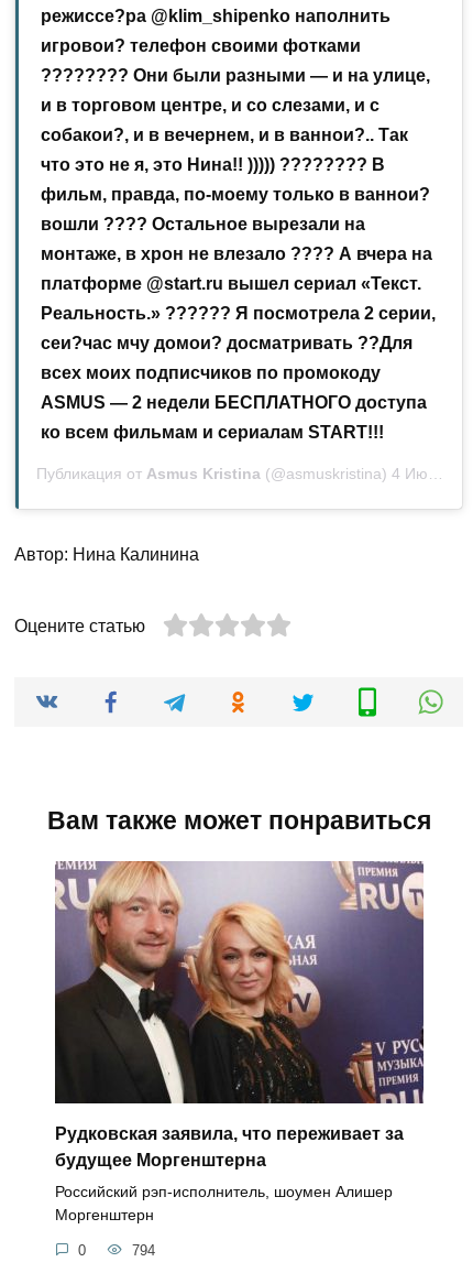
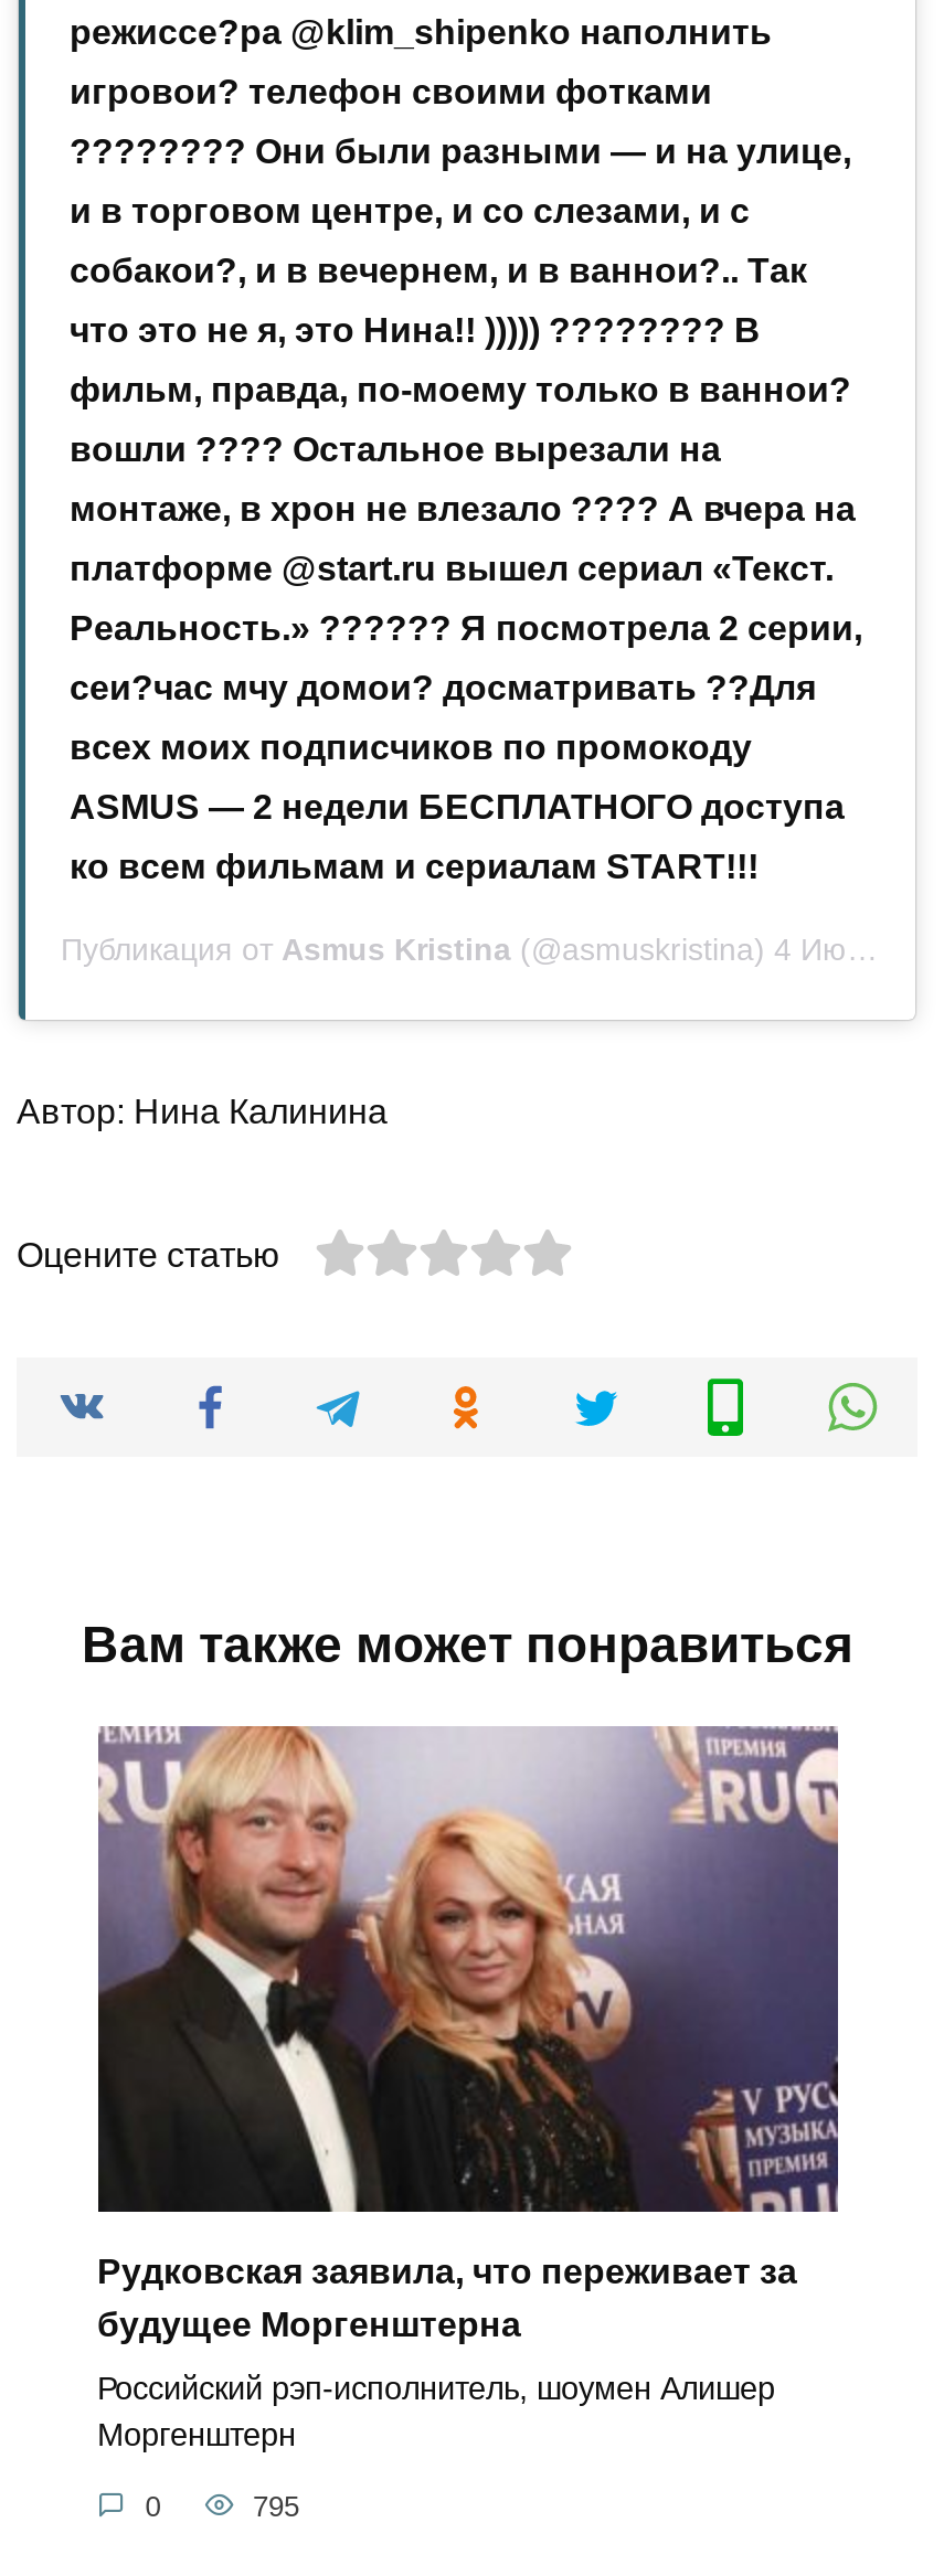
[132,1242,155,1258] 794 -> [253,2489,299,2522] 795

